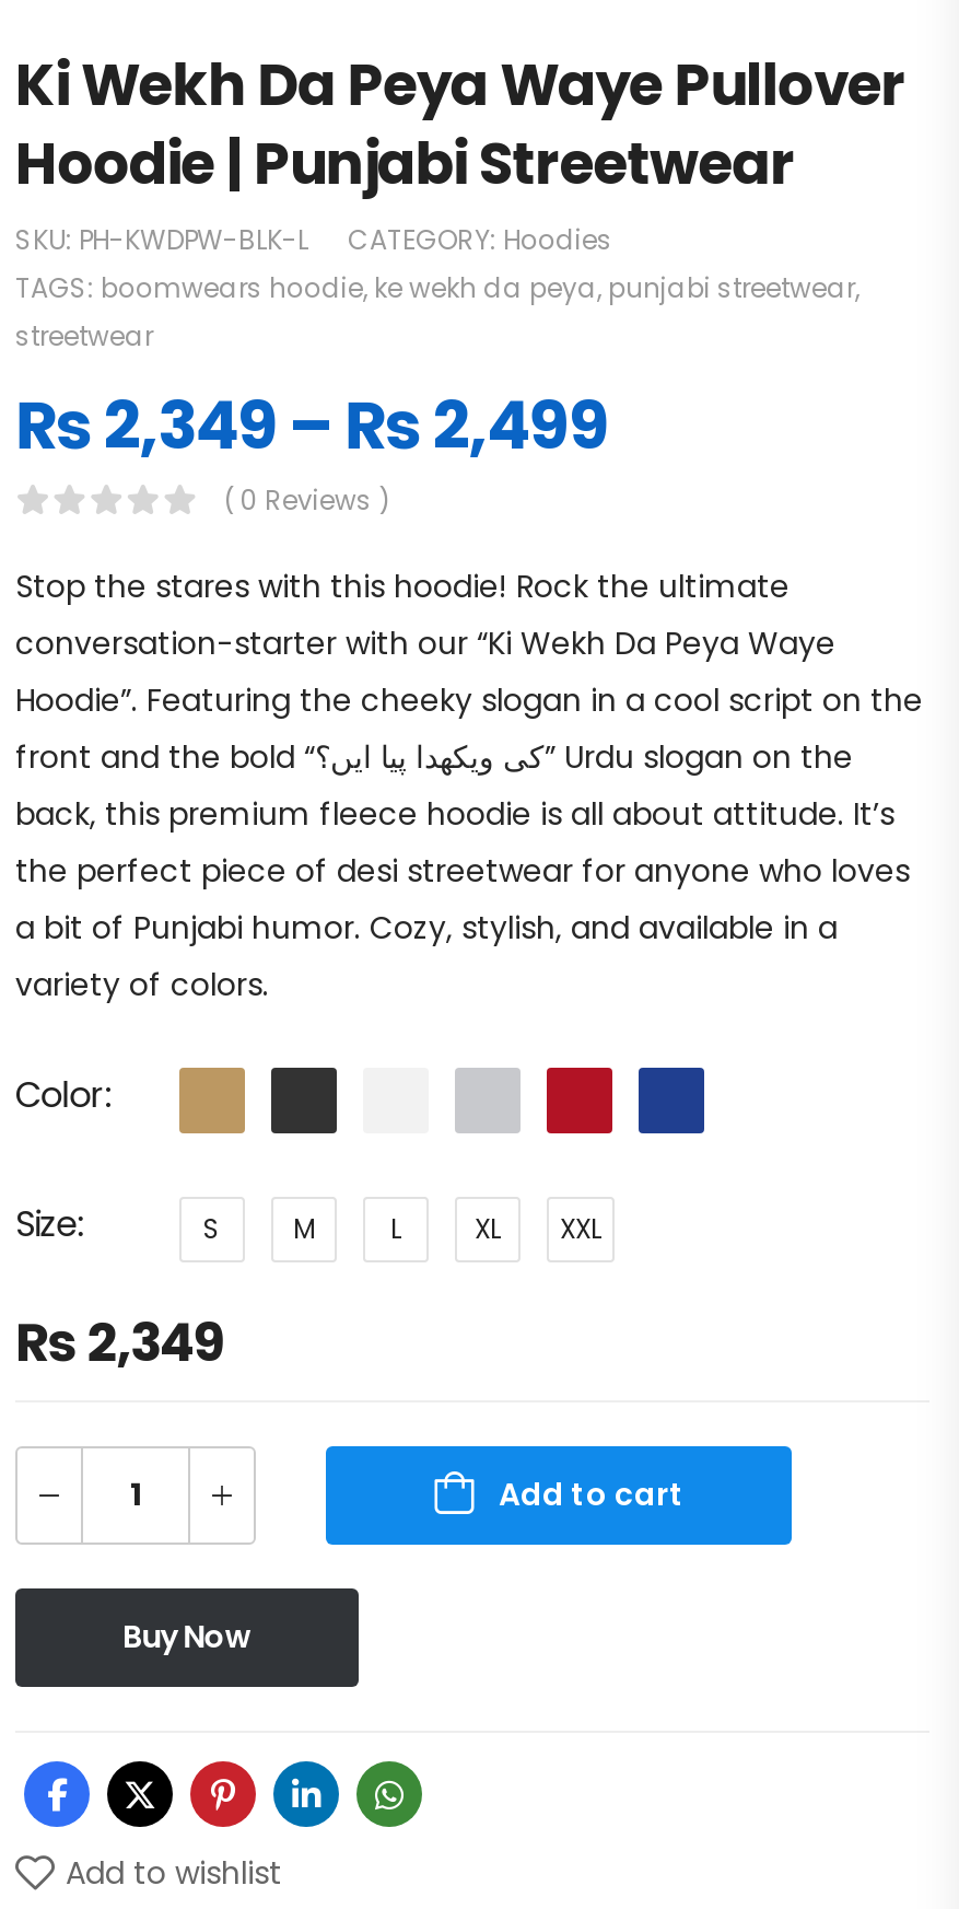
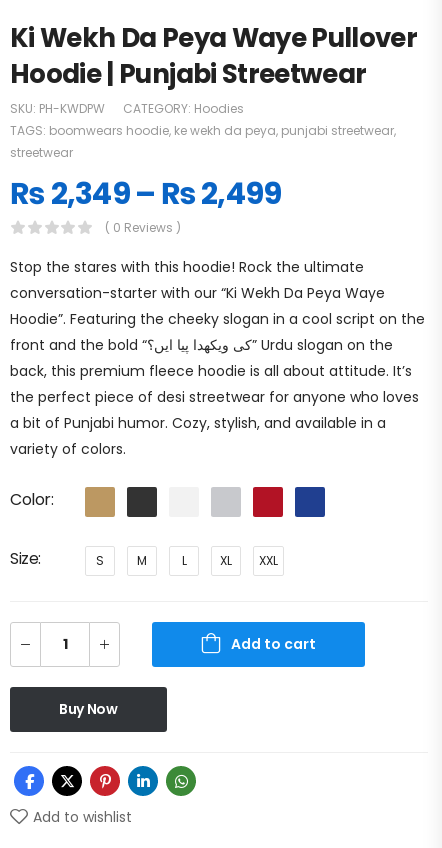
[15,222,308,259] SKU: PH-KWDPW-BLK-L -> [10,100,105,117] SKU: PH-KWDPW
[15,1307,223,1380] ₨ 2,349 -> none

